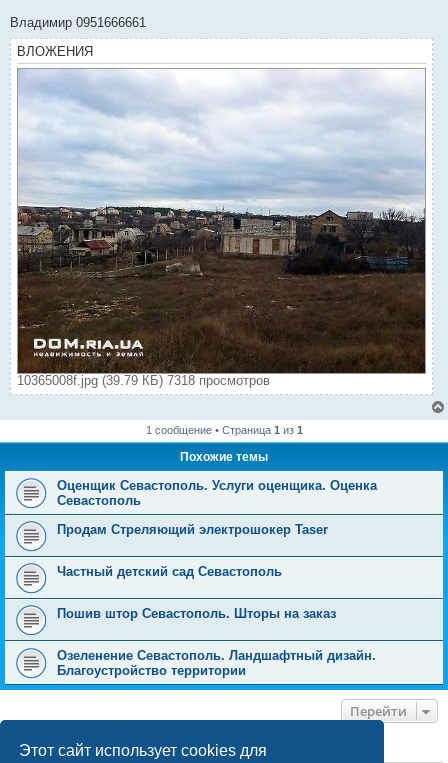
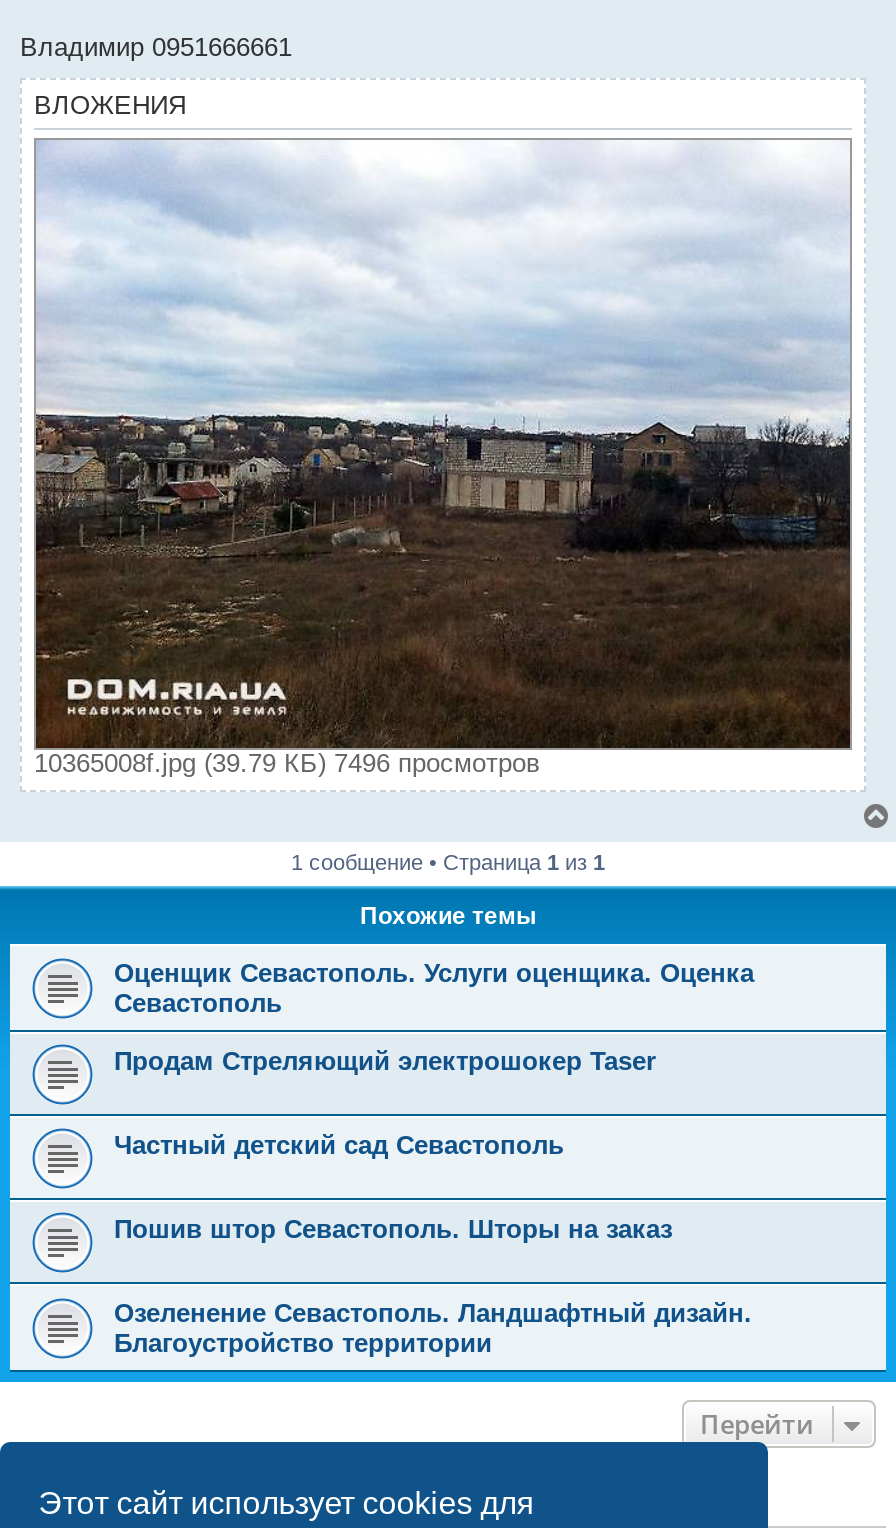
[17,373,270,388] 10365008f.jpg (39.79 КБ) 7318 просмотров -> [34,748,540,778] 10365008f.jpg (39.79 КБ) 7496 просмотров

